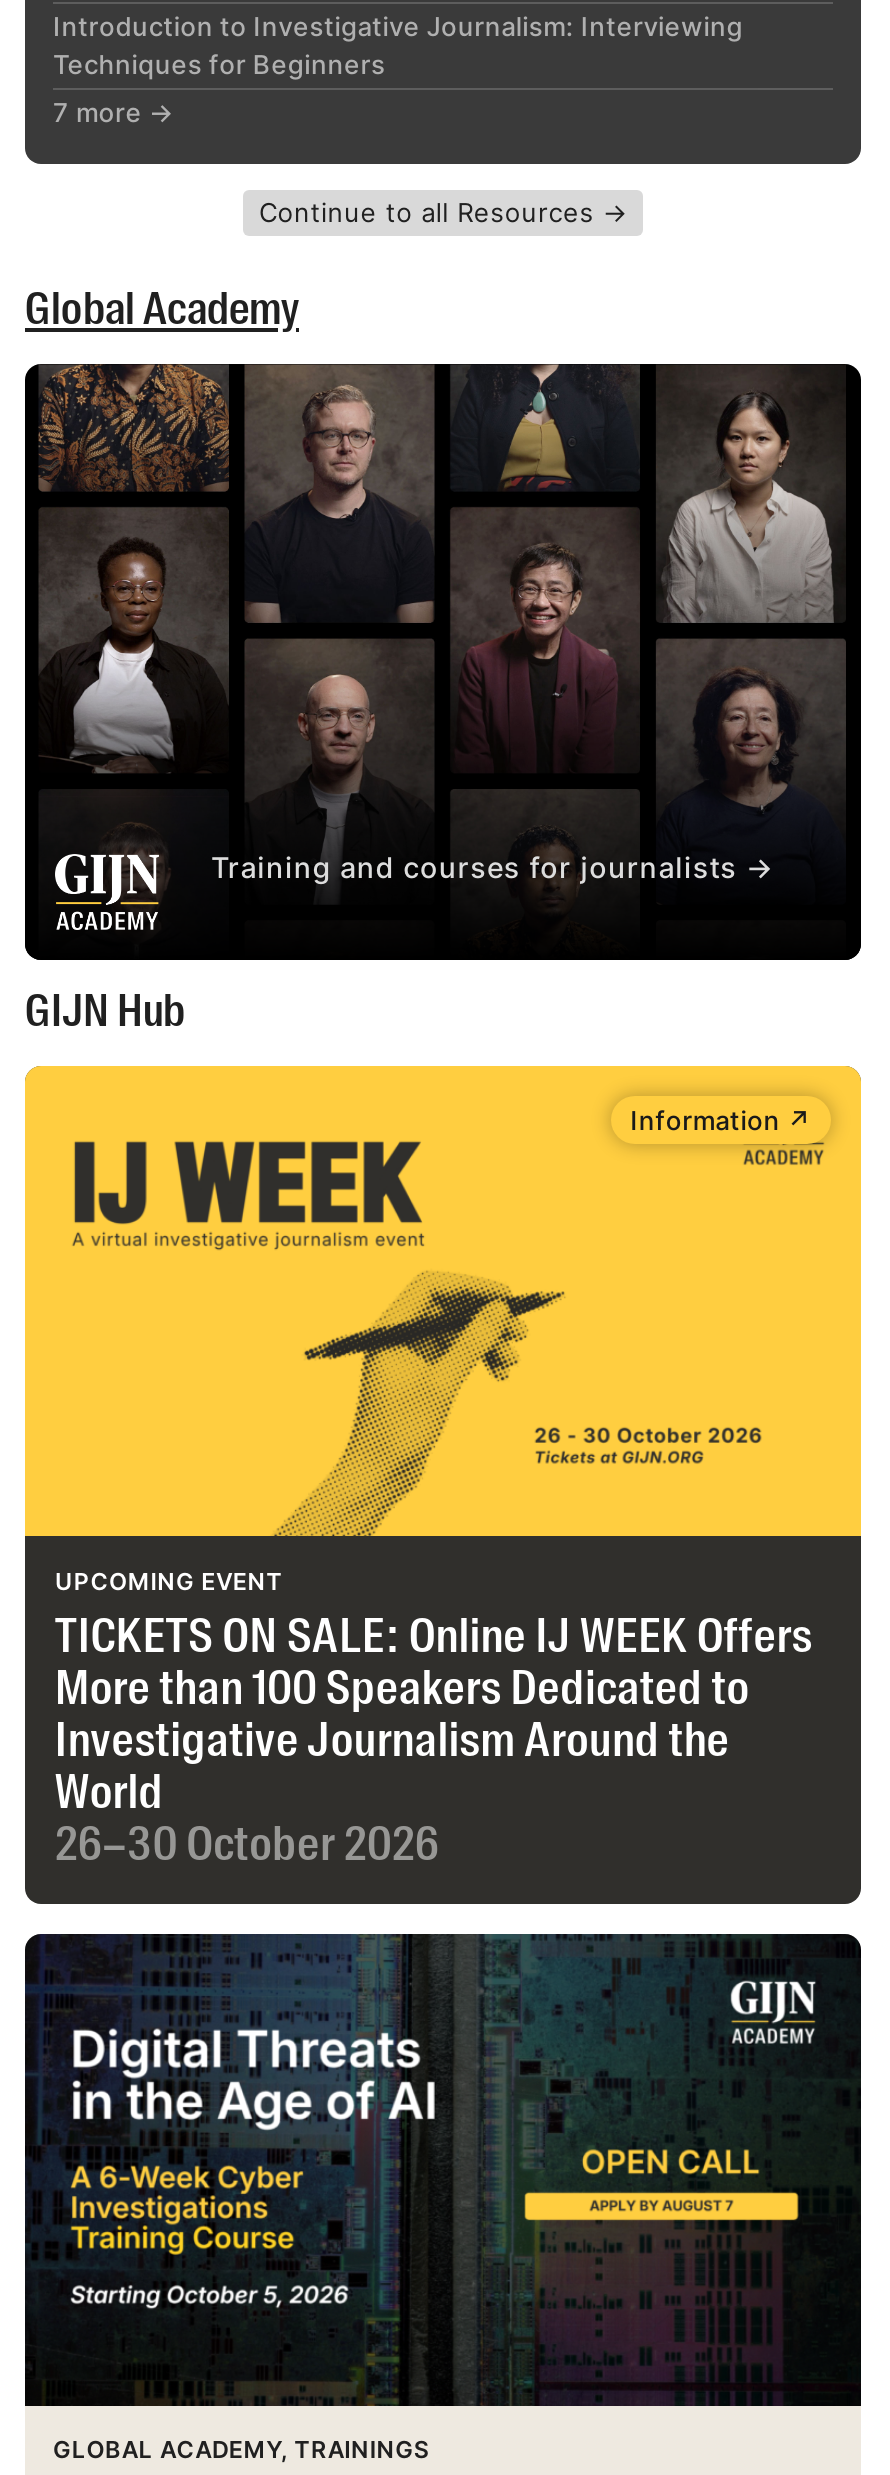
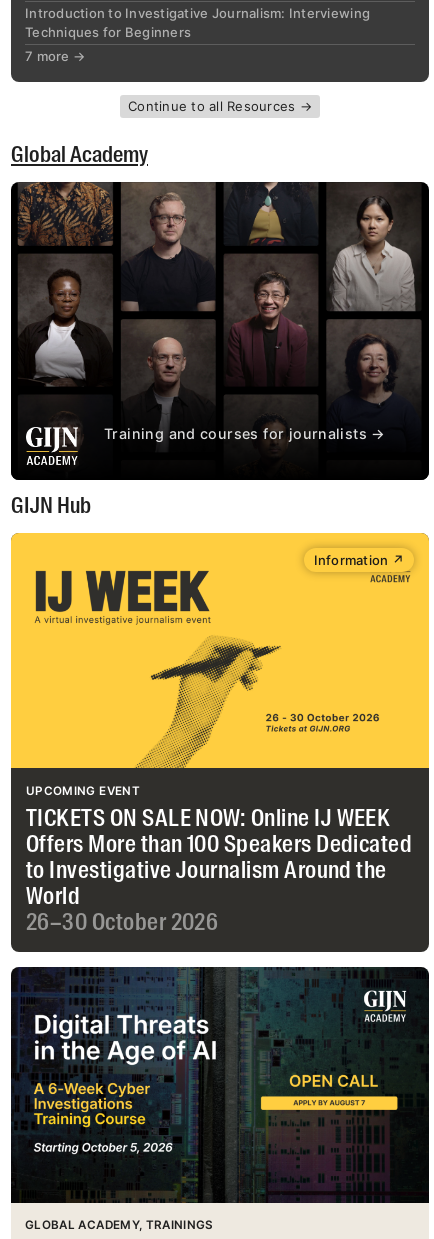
[55,1616,813,1766] TICKETS ON SALE: Online IJ WEEK Offers | More than 100 Speakers Dedicated to | Investigative Journalism Around the -> [26,808,412,883] TICKETS ON SALE NOW: Online IJ WEEK | Offers More than 100 Speakers Dedicated | to Investigative Journalism Around the

